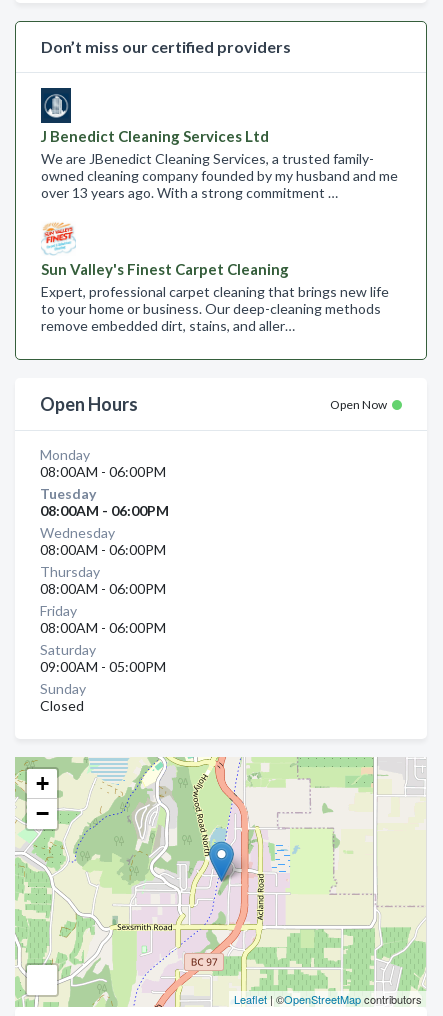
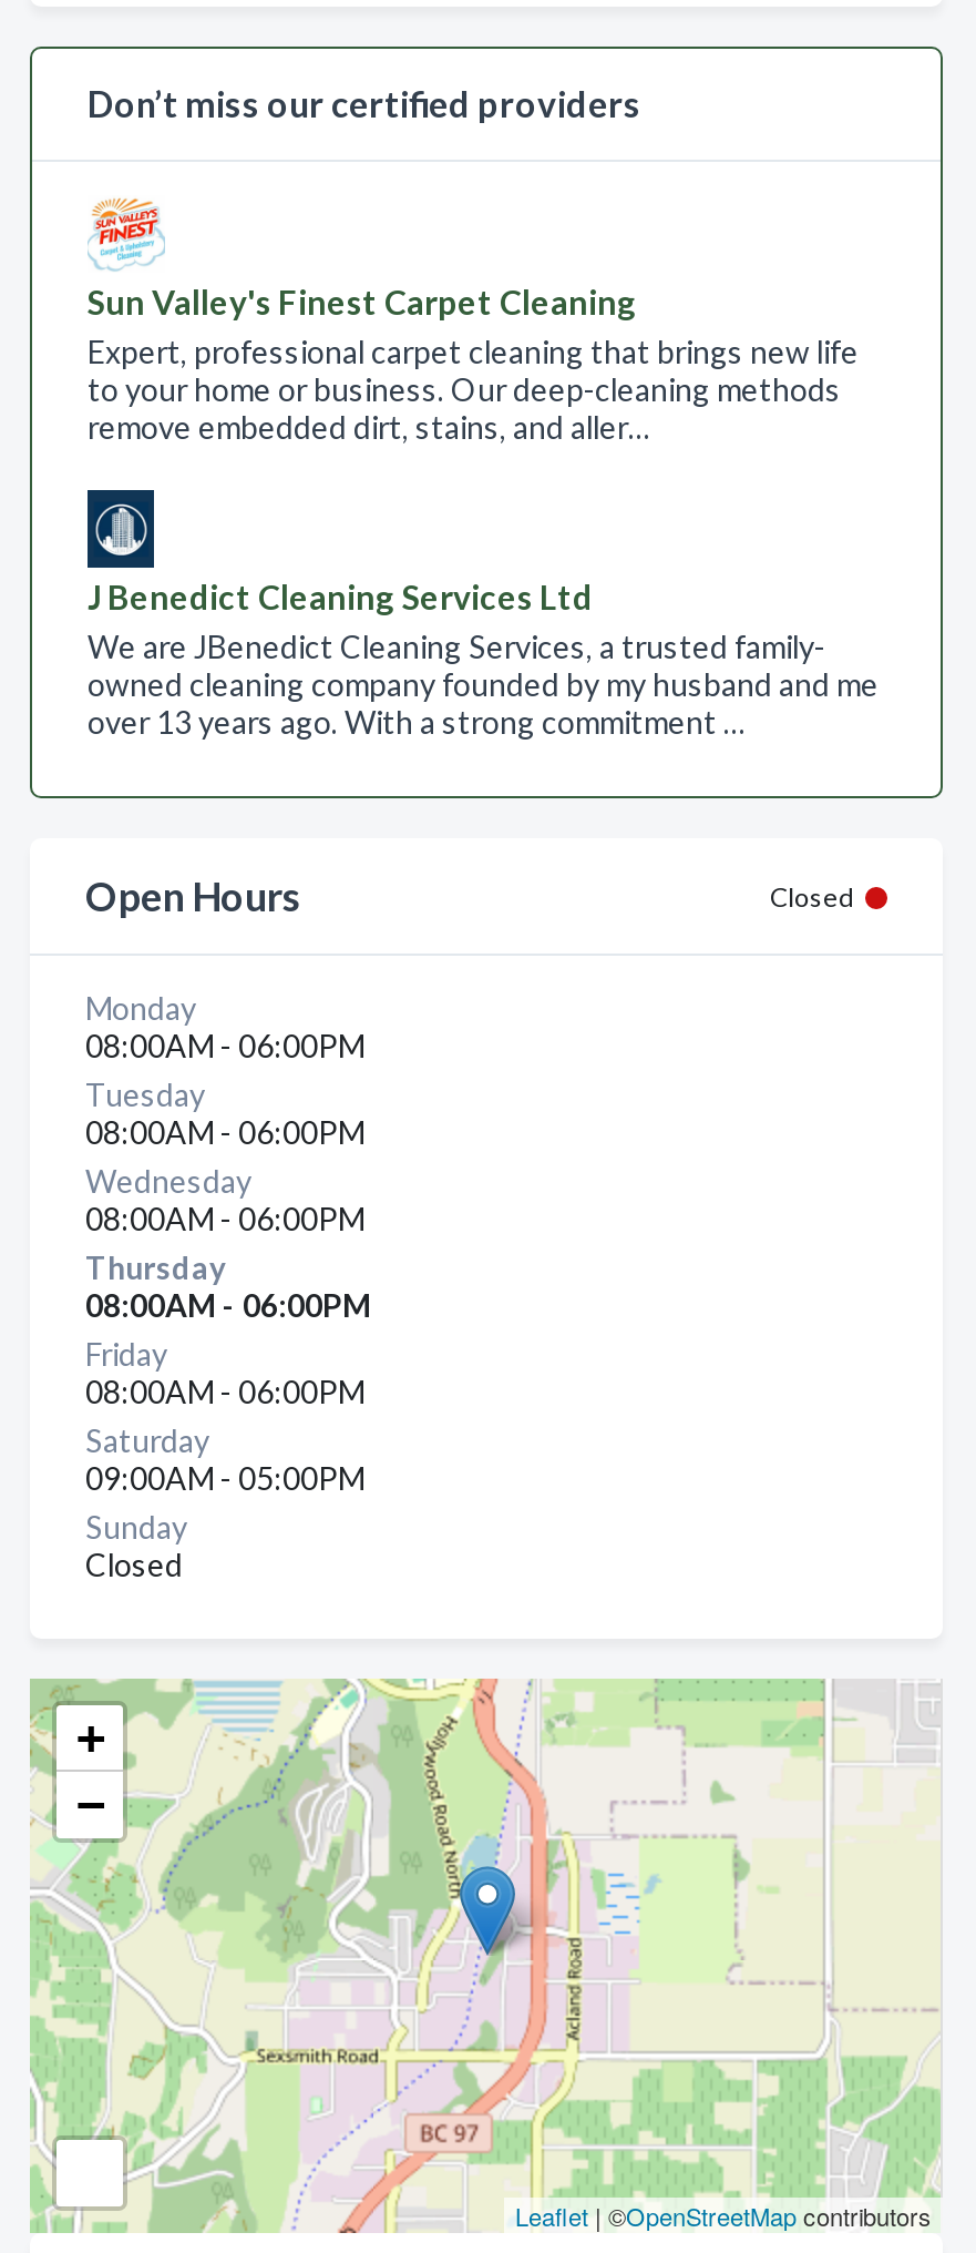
moved [41,127,398,201] -> [88,577,879,741]: J Benedict Cleaning Services Ltd | We are JBenedict Cleaning Services, a trusted family- | owned cleaning company founded by my husband and me | over 13 years ago. With a strong commitment …
moved [41,221,389,334] -> [88,195,859,446]: [image] | Sun Valley's Finest Carpet Cleaning | Expert, professional carpet cleaning that brings new life | to your home or business. Our deep-cleaning methods | remove embedded dirt, stains, and aller…
[330,397,387,412] Open Now -> [770,880,854,914] Closed

